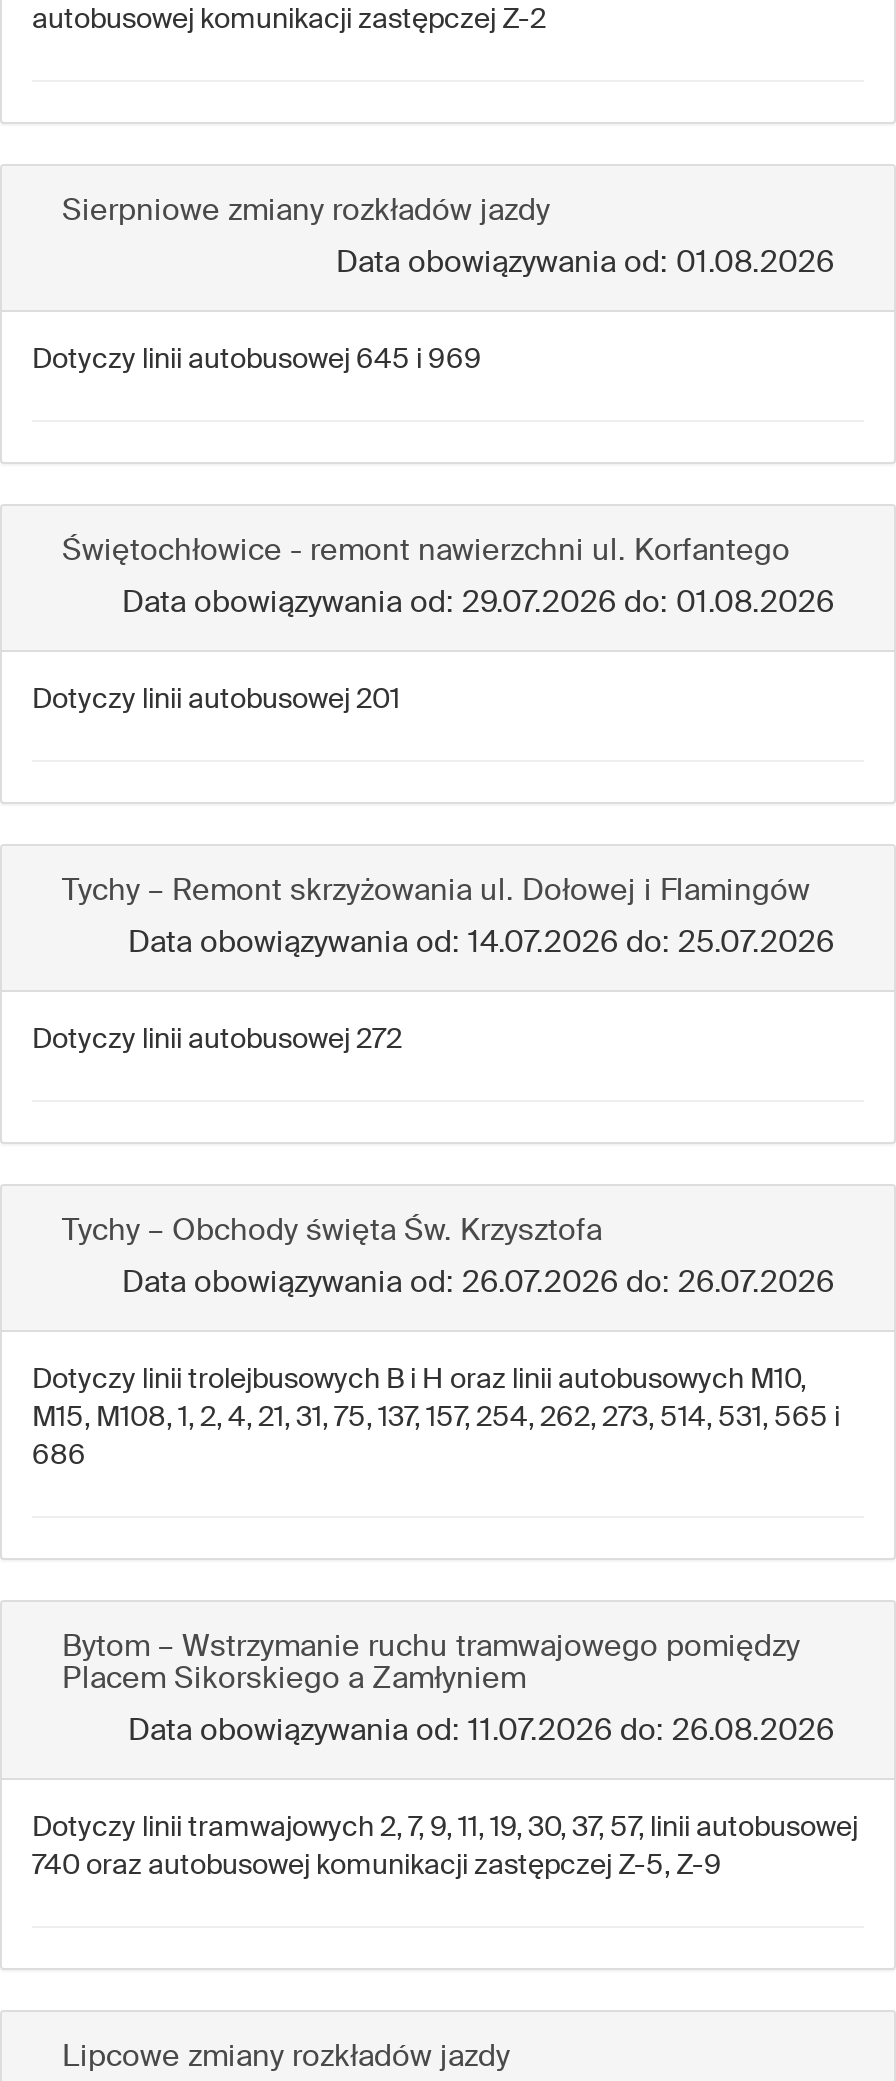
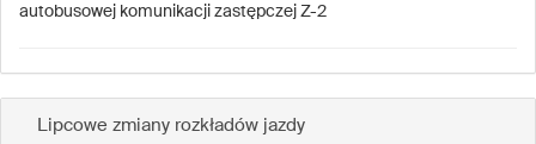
[32,196,834,374] Sierpniowe zmiany rozkładów jazdy | Data obowiązywania od: 01.08.2026 | Dotyczy linii autobusowej 645 i 969 -> none
[32,536,834,714] Świętochłowice - remont nawierzchni ul. Korfantego | Data obowiązywania od: 29.07.2026 do: 01.08.2026 | Dotyczy linii autobusowej 201 -> none
[32,876,834,1054] Tychy – Remont skrzyżowania ul. Dołowej i Flamingów | Data obowiązywania od: 14.07.2026 do: 25.07.2026 | Dotyczy linii autobusowej 272 -> none
[32,1216,840,1470] Tychy – Obchody święta Św. Krzysztofa | Data obowiązywania od: 26.07.2026 do: 26.07.2026 | Dotyczy linii trolejbusowych B i H oraz linii autobusowych M10, | M15, M108, 1, 2, 4, 21, 31, 75, 137, 157, 254, 262, 273, 514, 531, 565 i | 686 -> none
[32,1632,858,1880] Bytom – Wstrzymanie ruchu tramwajowego pomiędzy | Placem Sikorskiego a Zamłyniem | Data obowiązywania od: 11.07.2026 do: 26.08.2026 | Dotyczy linii tramwajowych 2, 7, 9, 11, 19, 30, 37, 57, linii autobusowej | 740 oraz autobusowej komunikacji zastępczej Z-5, Z-9 -> none

